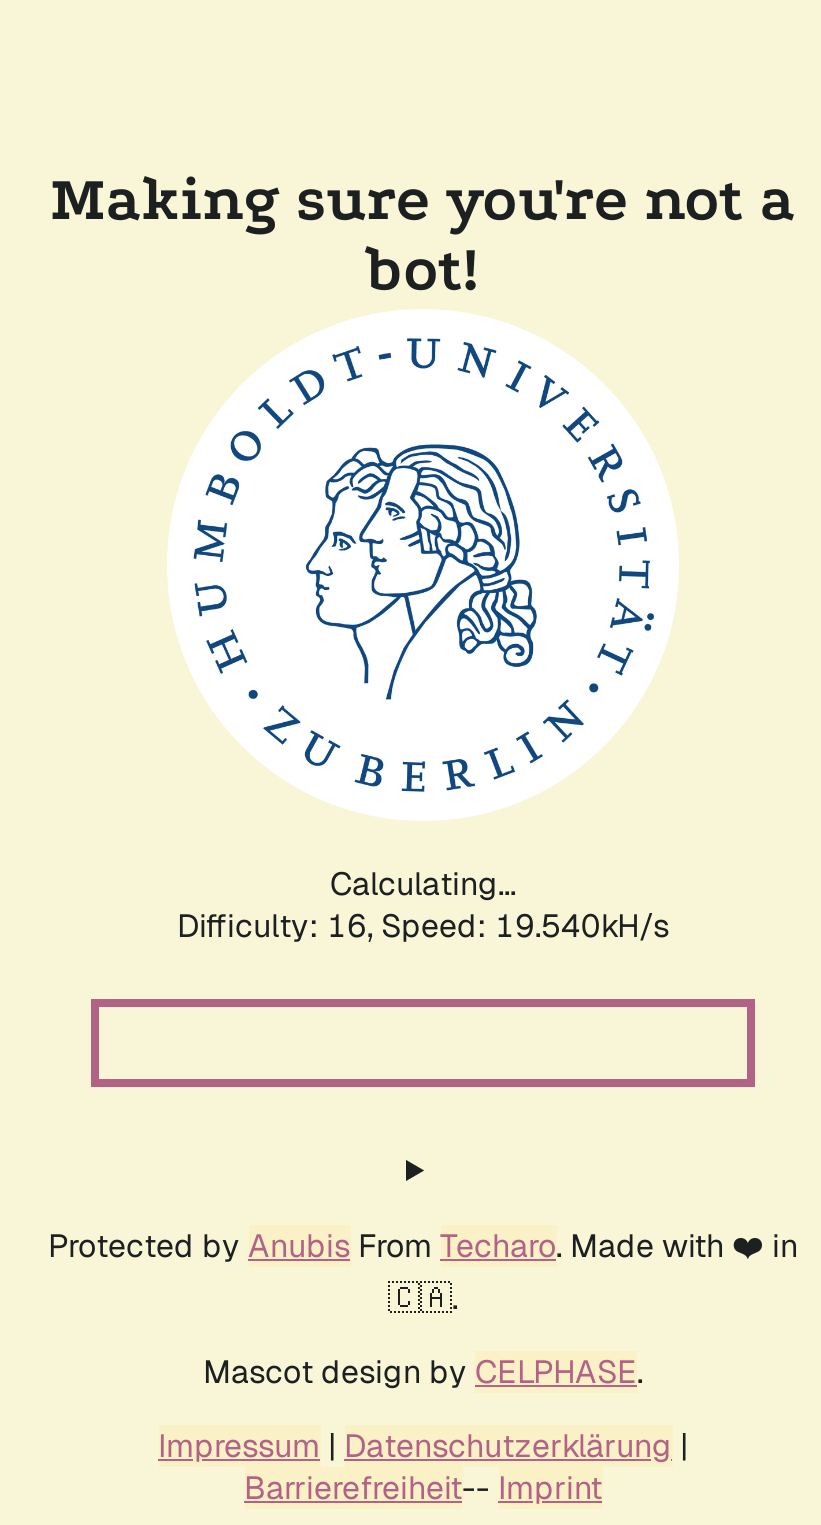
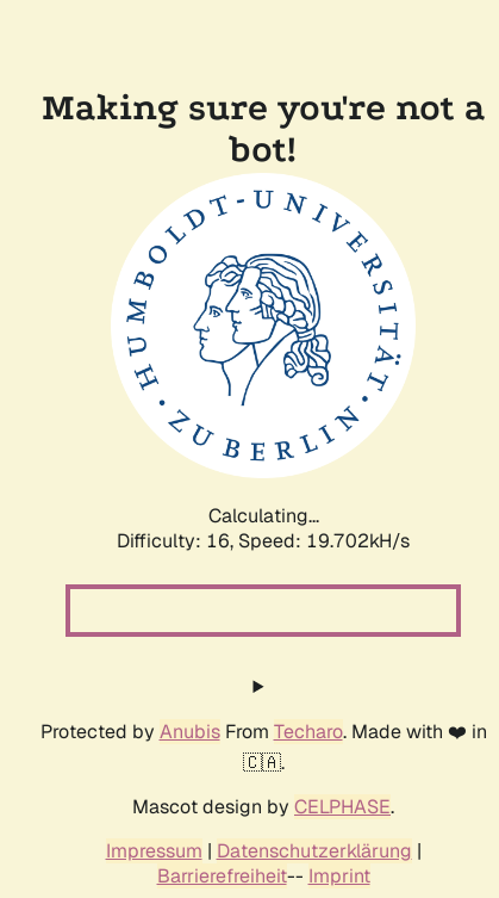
[177,905,669,947] Difficulty: 16, Speed: 19.540kH/s -> [117,528,410,553] Difficulty: 16, Speed: 19.702kH/s

